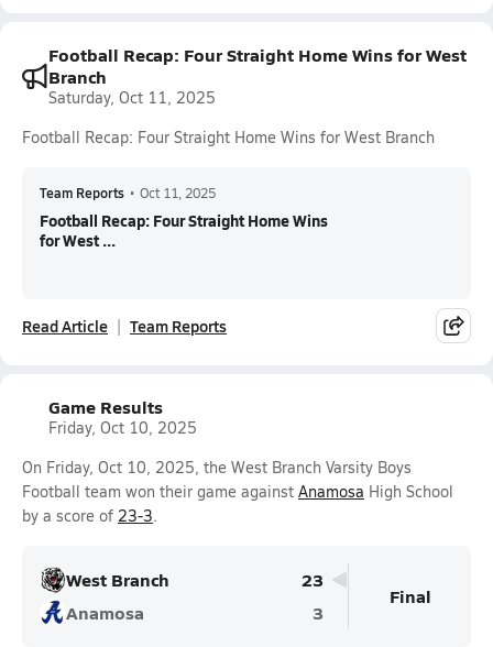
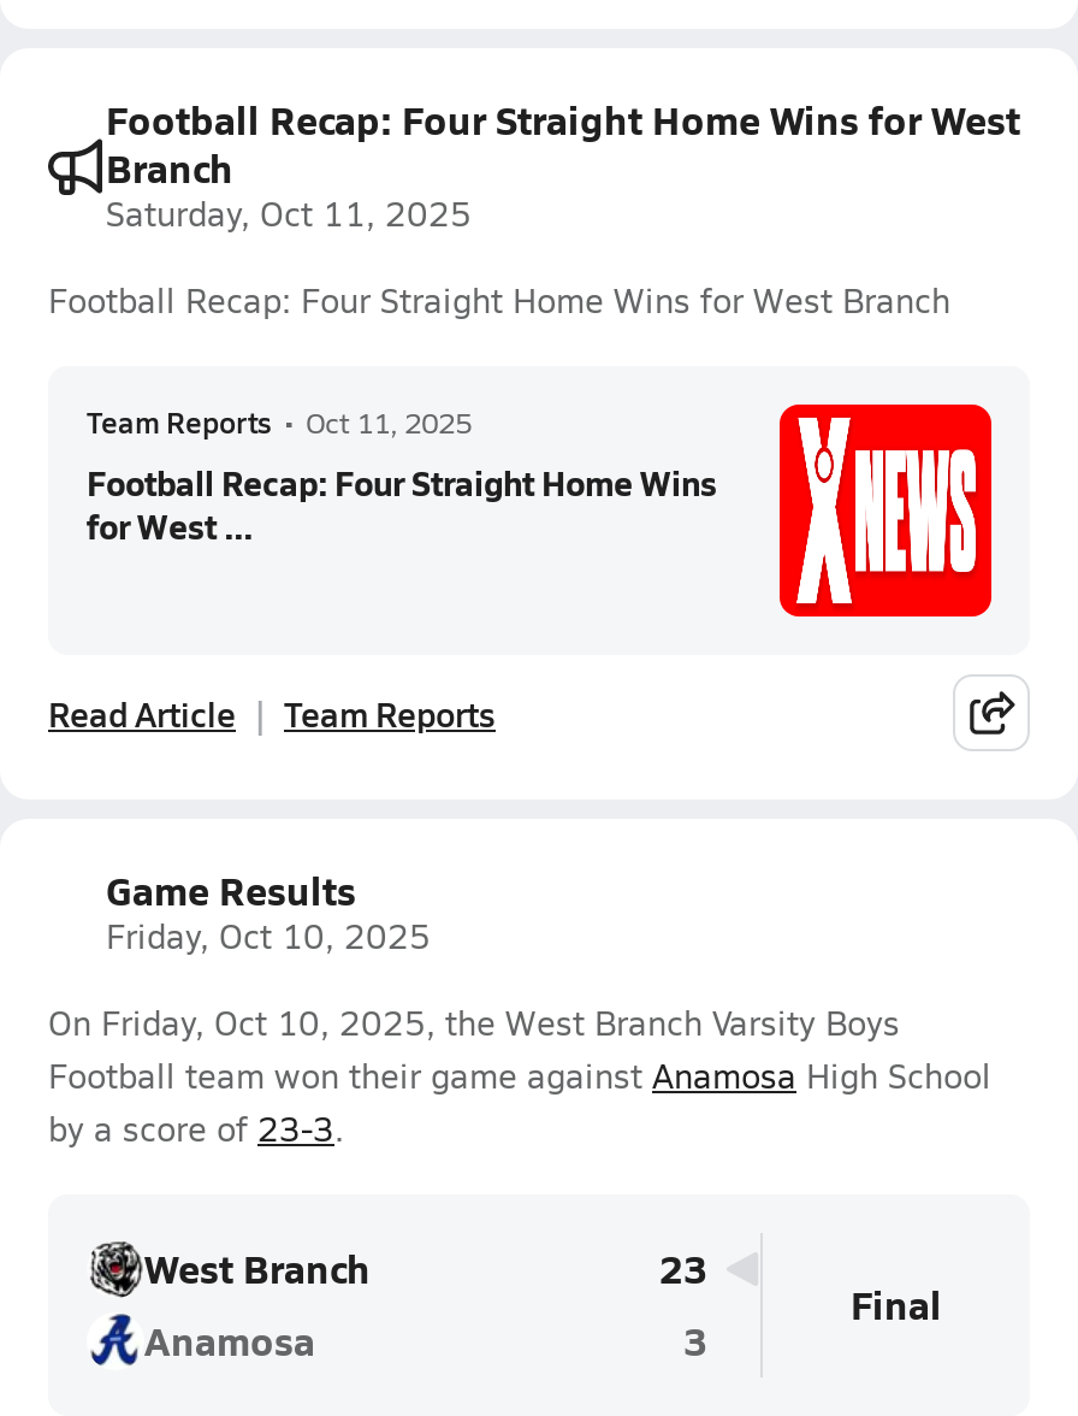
none -> [777,402,994,619] [image]

